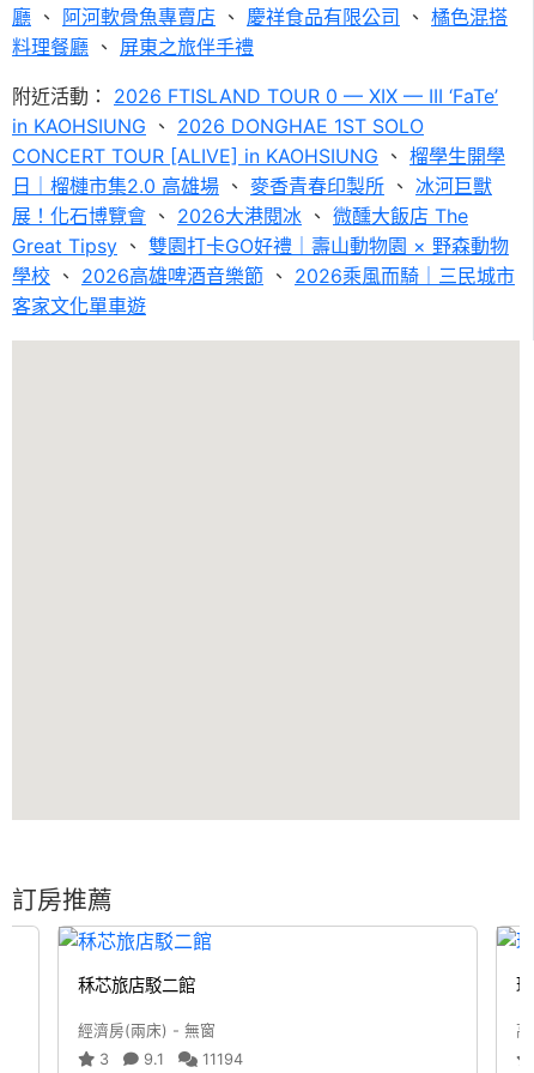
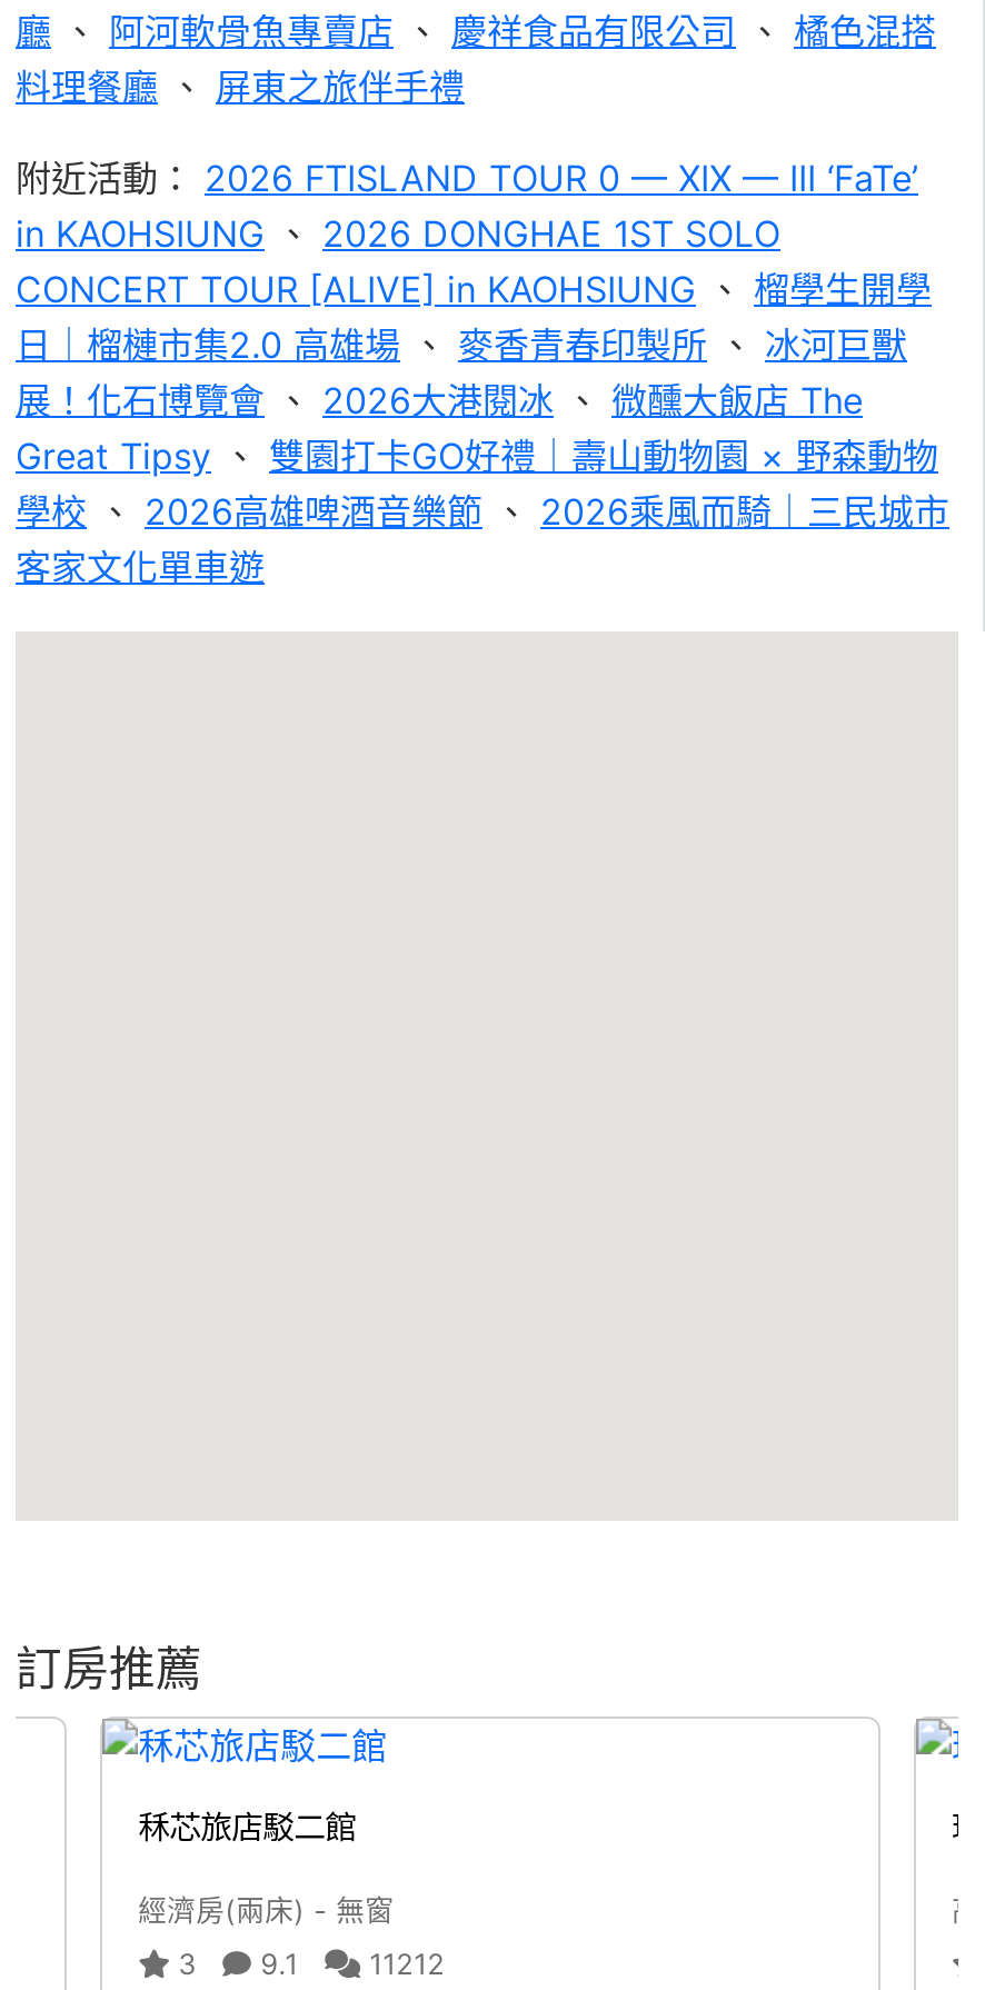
[95,1050,243,1068] 3 9.1 11194 -> [169,1947,445,1981] 3 9.1 11212

